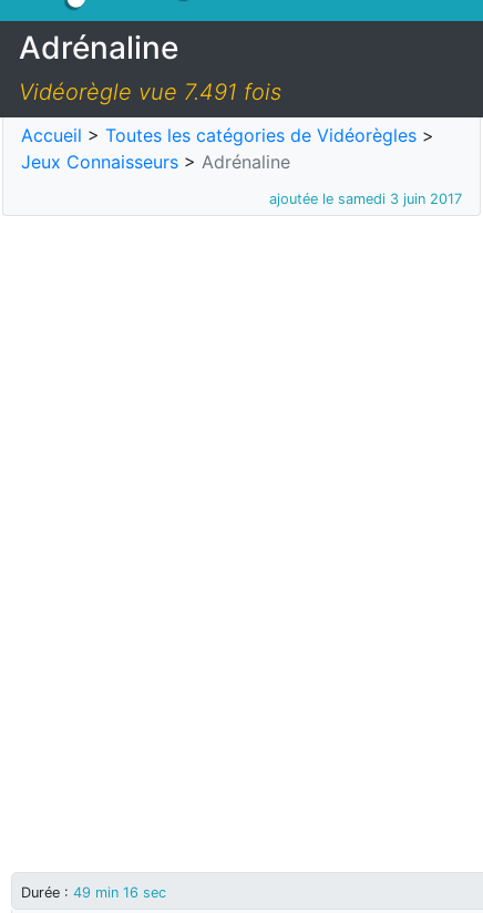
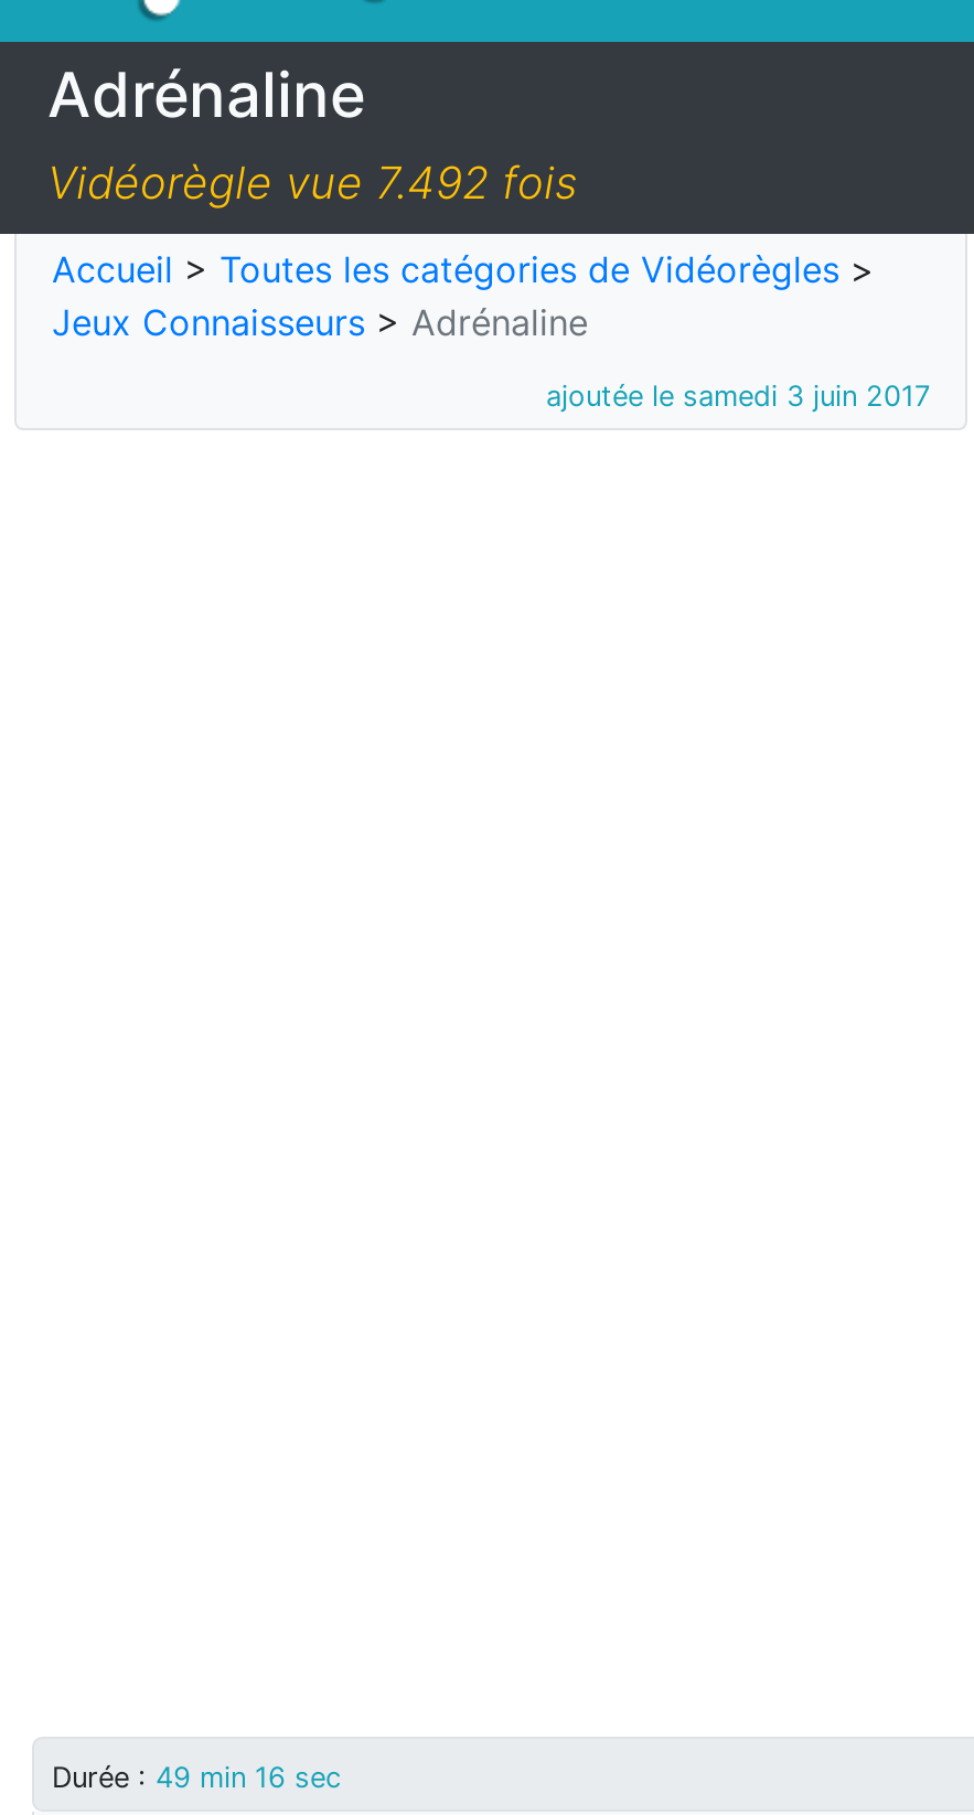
[19,79,281,105] Vidéorègle vue 7.491 fois -> [47,157,577,210] Vidéorègle vue 7.492 fois

